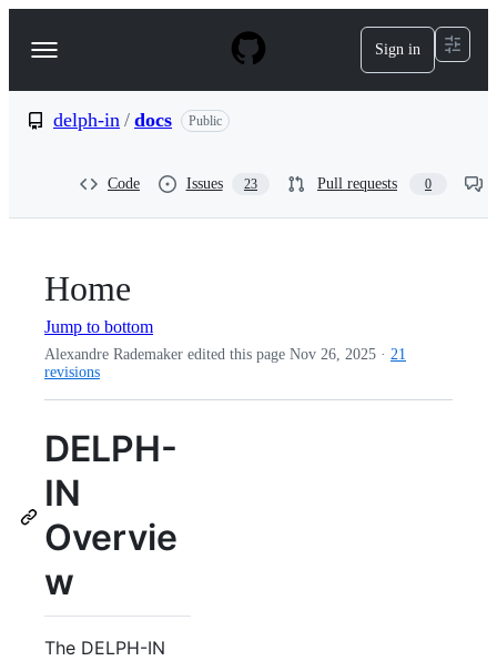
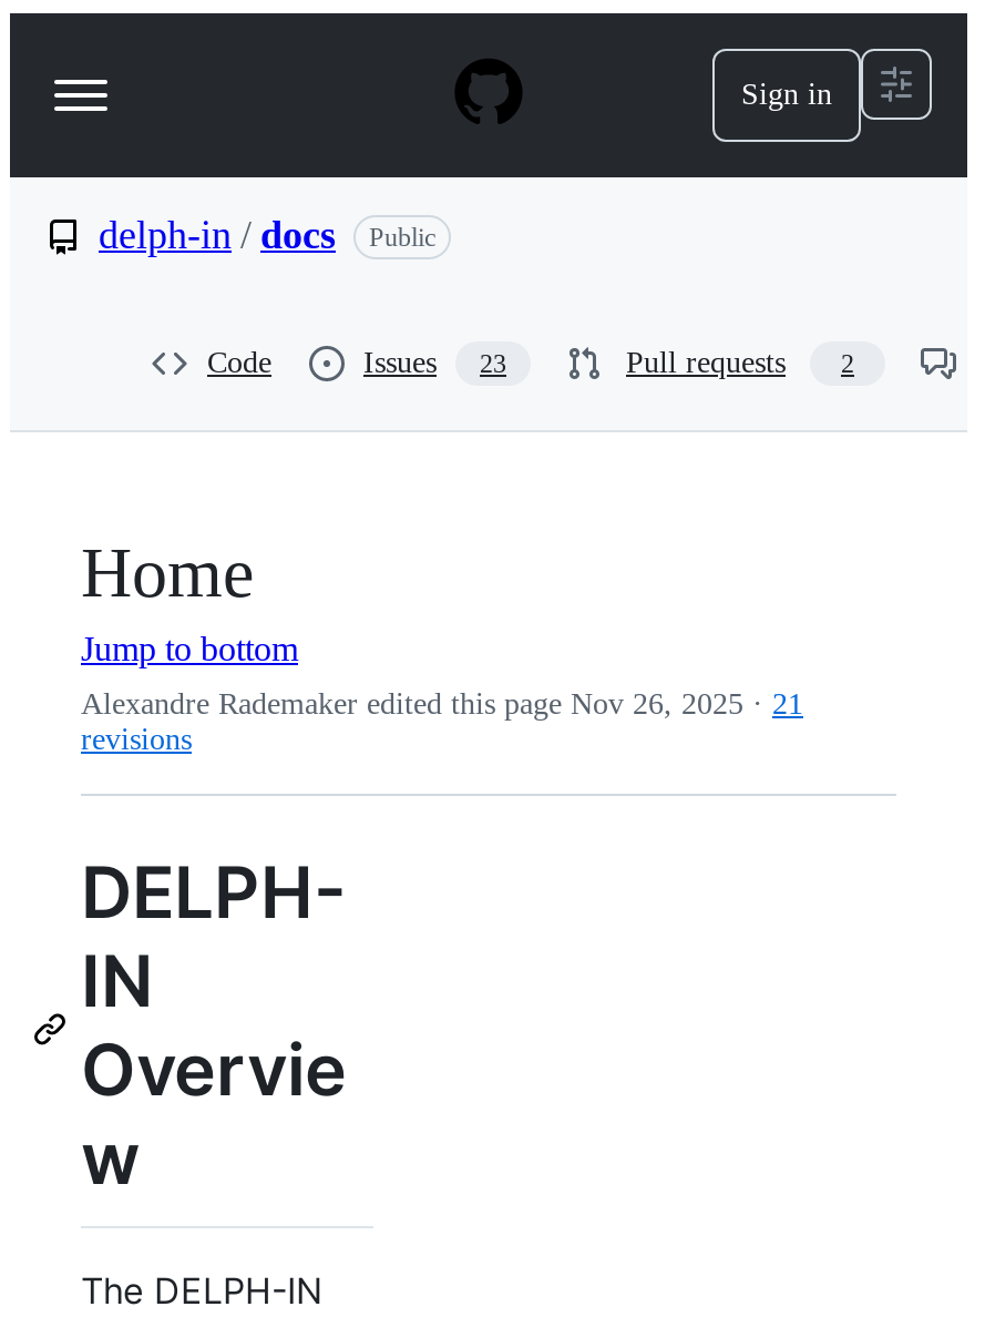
[317,175,432,192] Pull requests 0 -> [626,346,854,379] Pull requests 2

